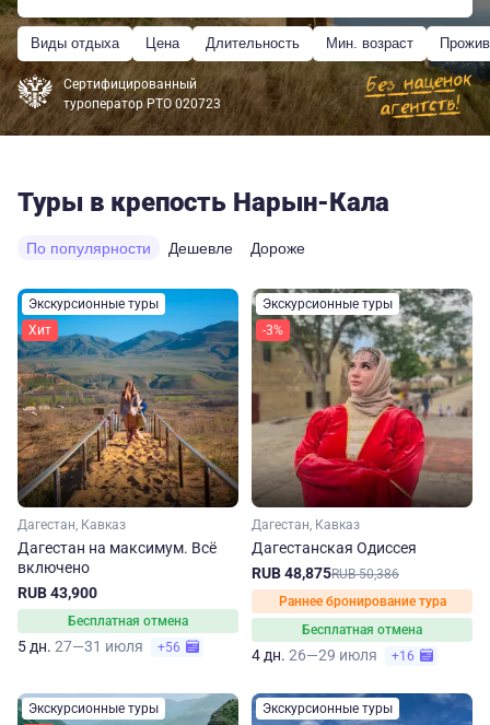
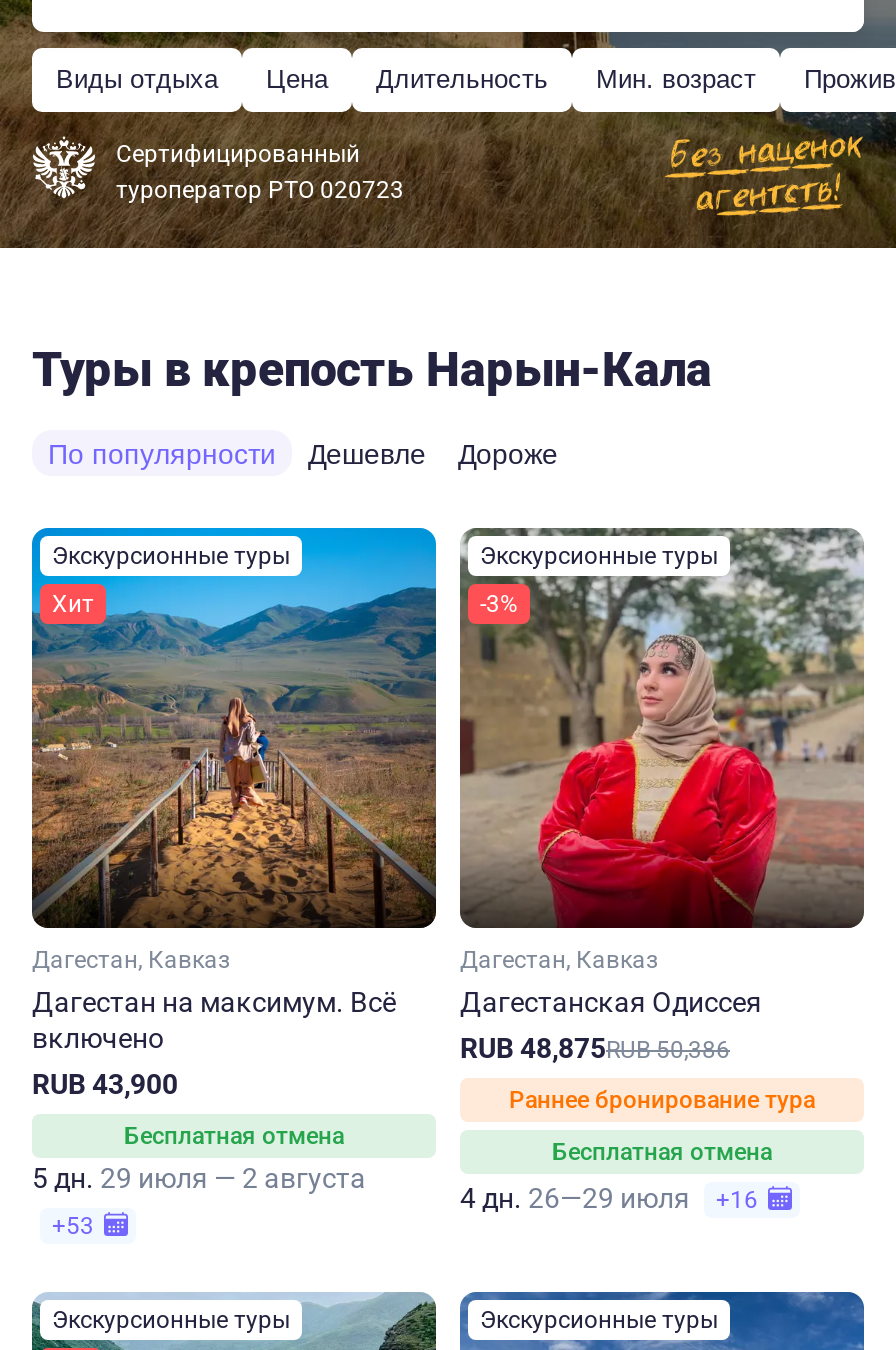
[17,638,184,655] 5 дн. 27—31 июля | +56 -> [32,1162,366,1240] 5 дн. 29 июля — 2 августа | +53

